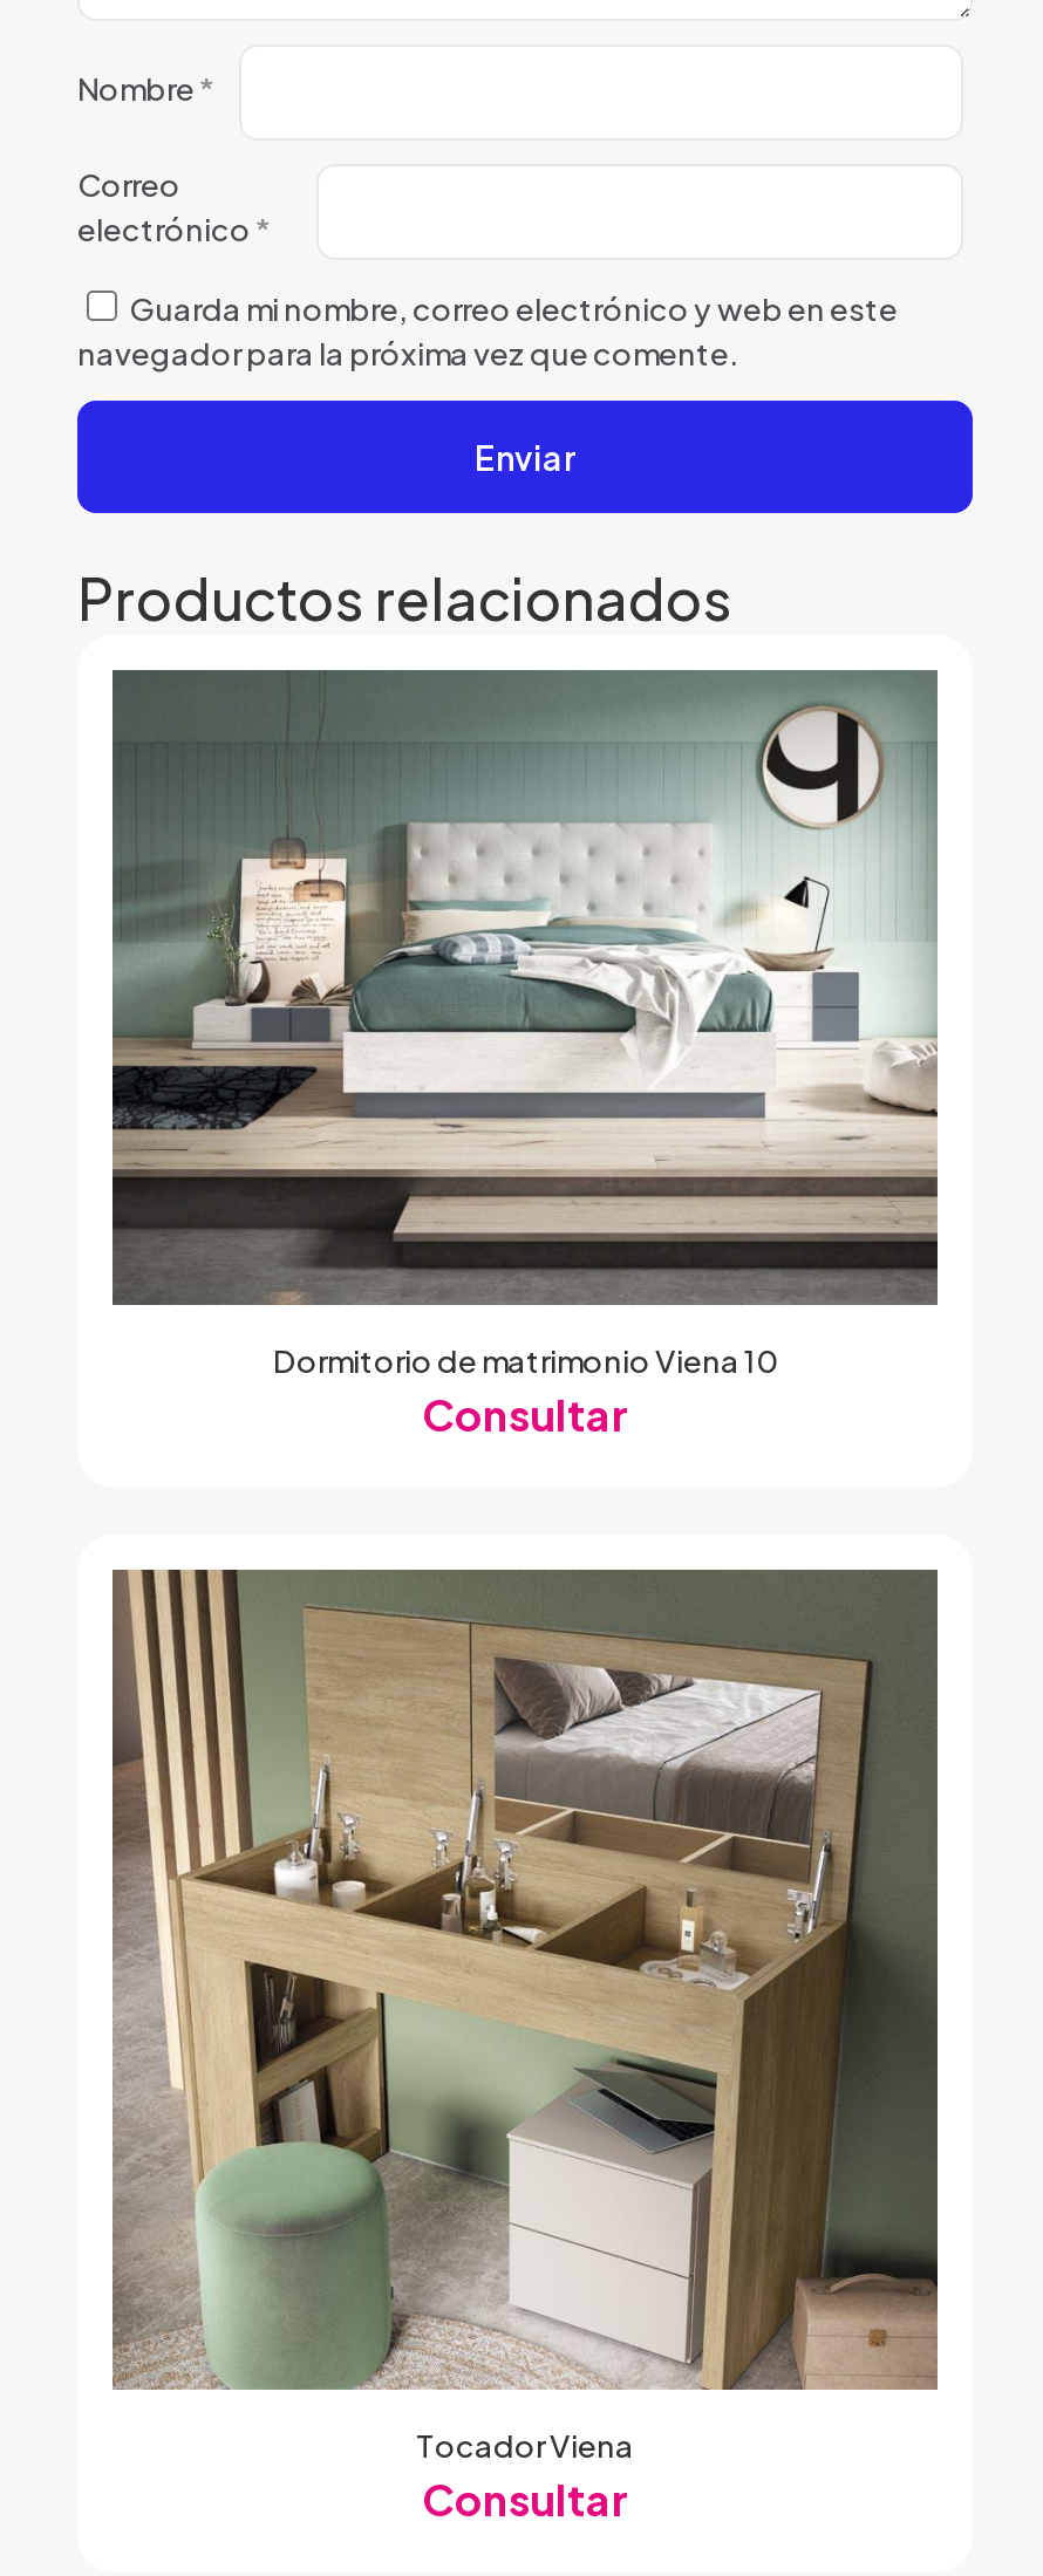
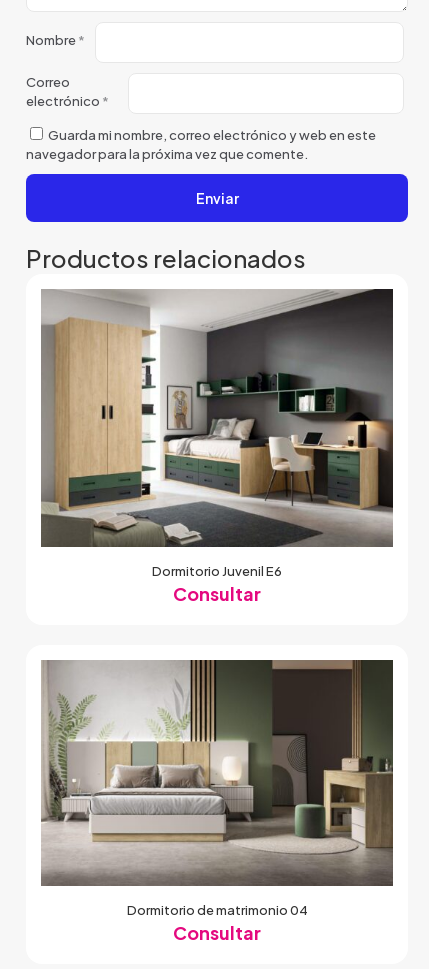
[113,669,940,1380] [image] | Dormitorio de matrimonio Viena 10 -> [41,289,393,579] [image] | Dormitorio Juvenil E6
[113,1571,938,2465] [image] | Tocador Viena -> [42,660,392,918] [image] | Dormitorio de matrimonio 04

